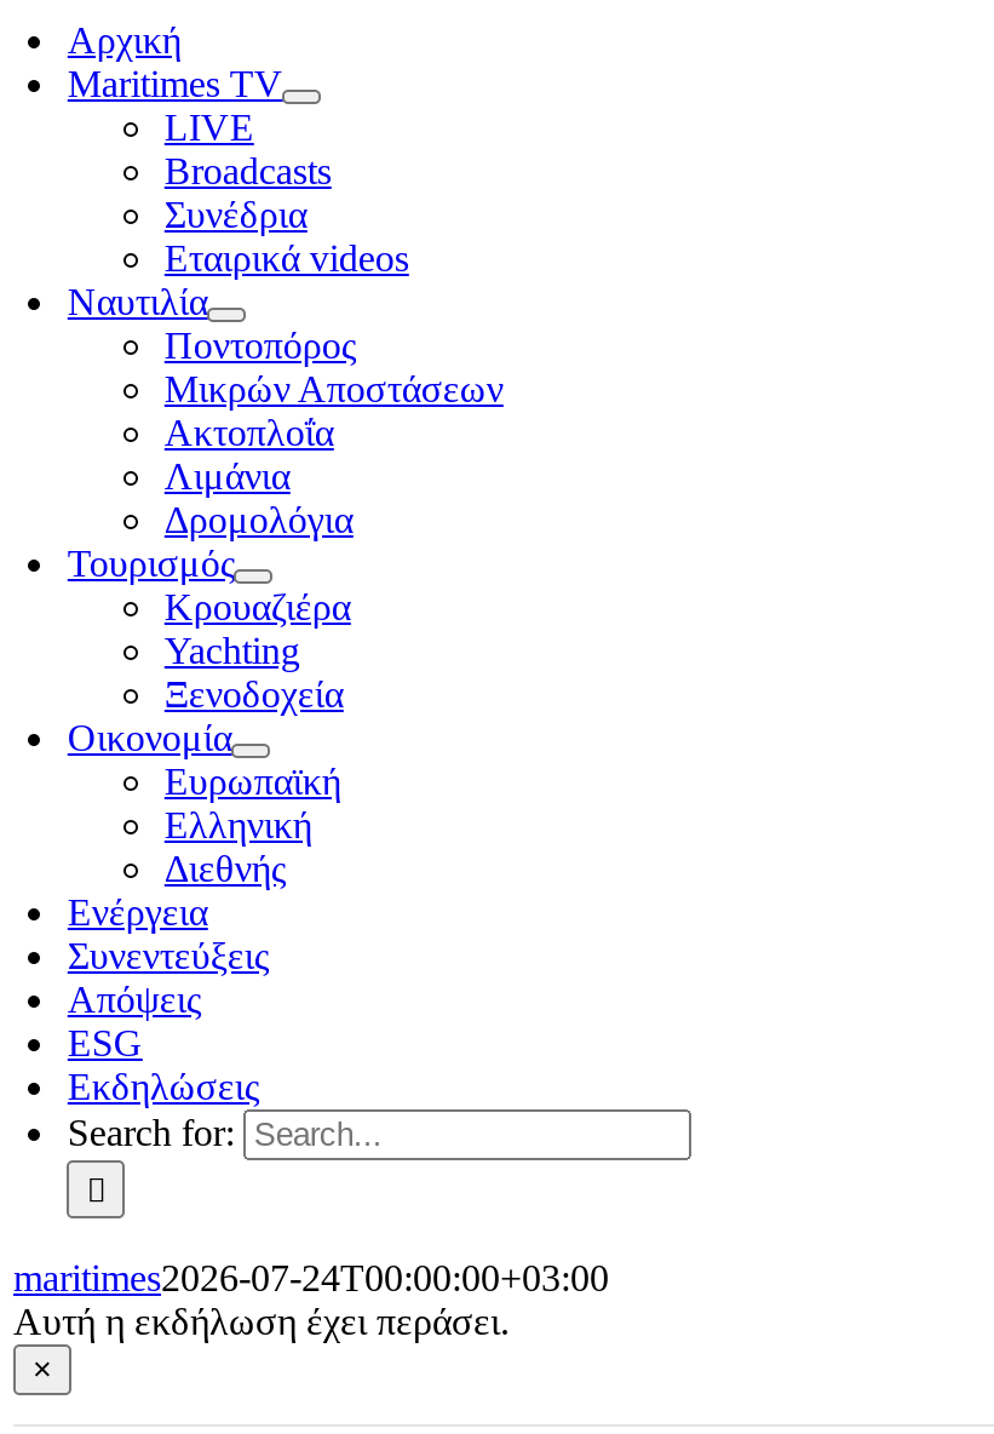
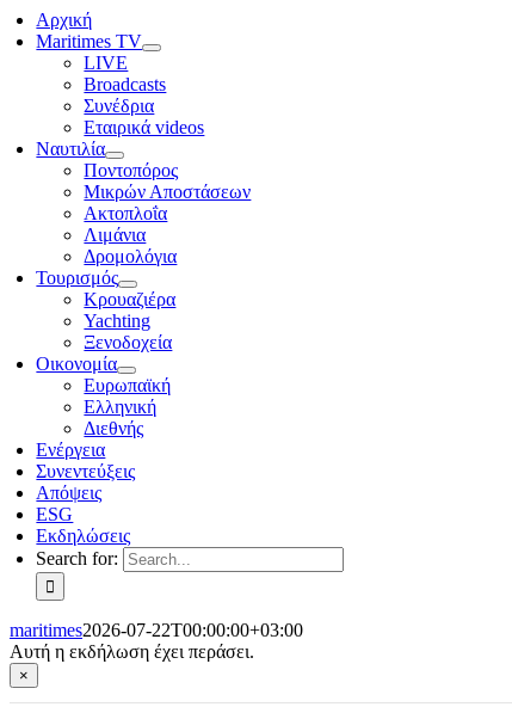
[13,1257,609,1298] maritimes2026-07-24T00:00:00+03:00 -> [10,620,303,640] maritimes2026-07-22T00:00:00+03:00

